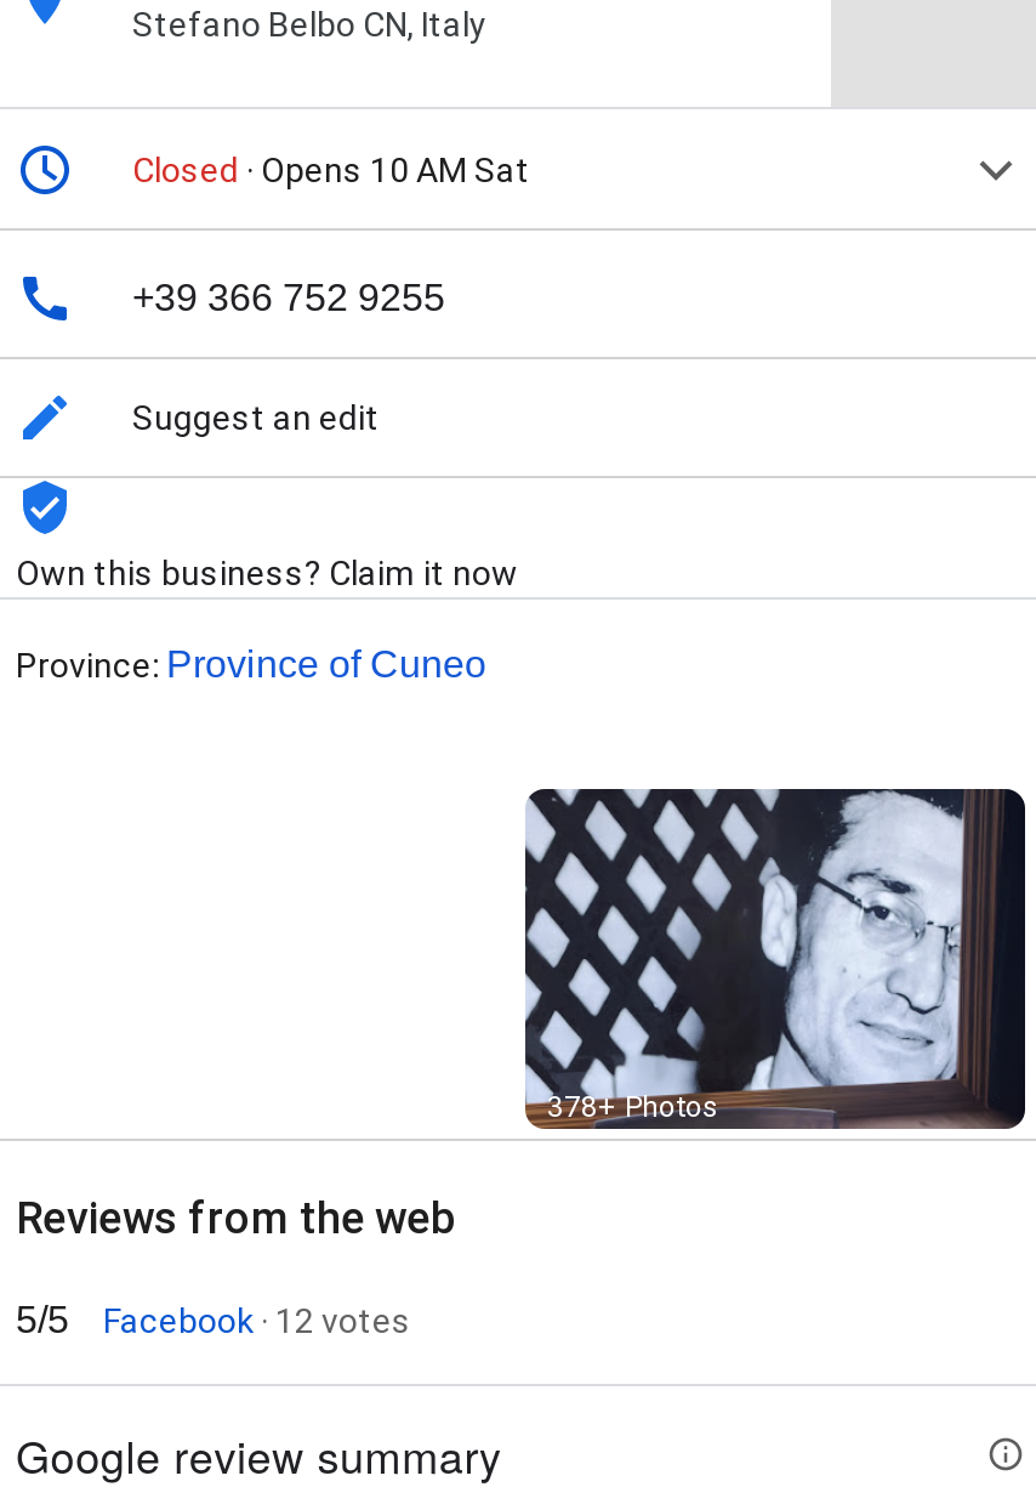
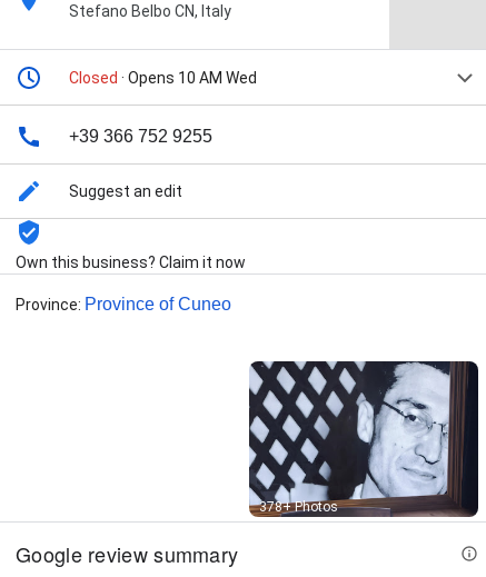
[132,151,530,190] Closed · Opens 10 AM Sat -> [69,69,257,87] Closed · Opens 10 AM Wed
[16,1193,455,1341] Reviews from the web | 5/5 | Facebook · 12 votes -> none

